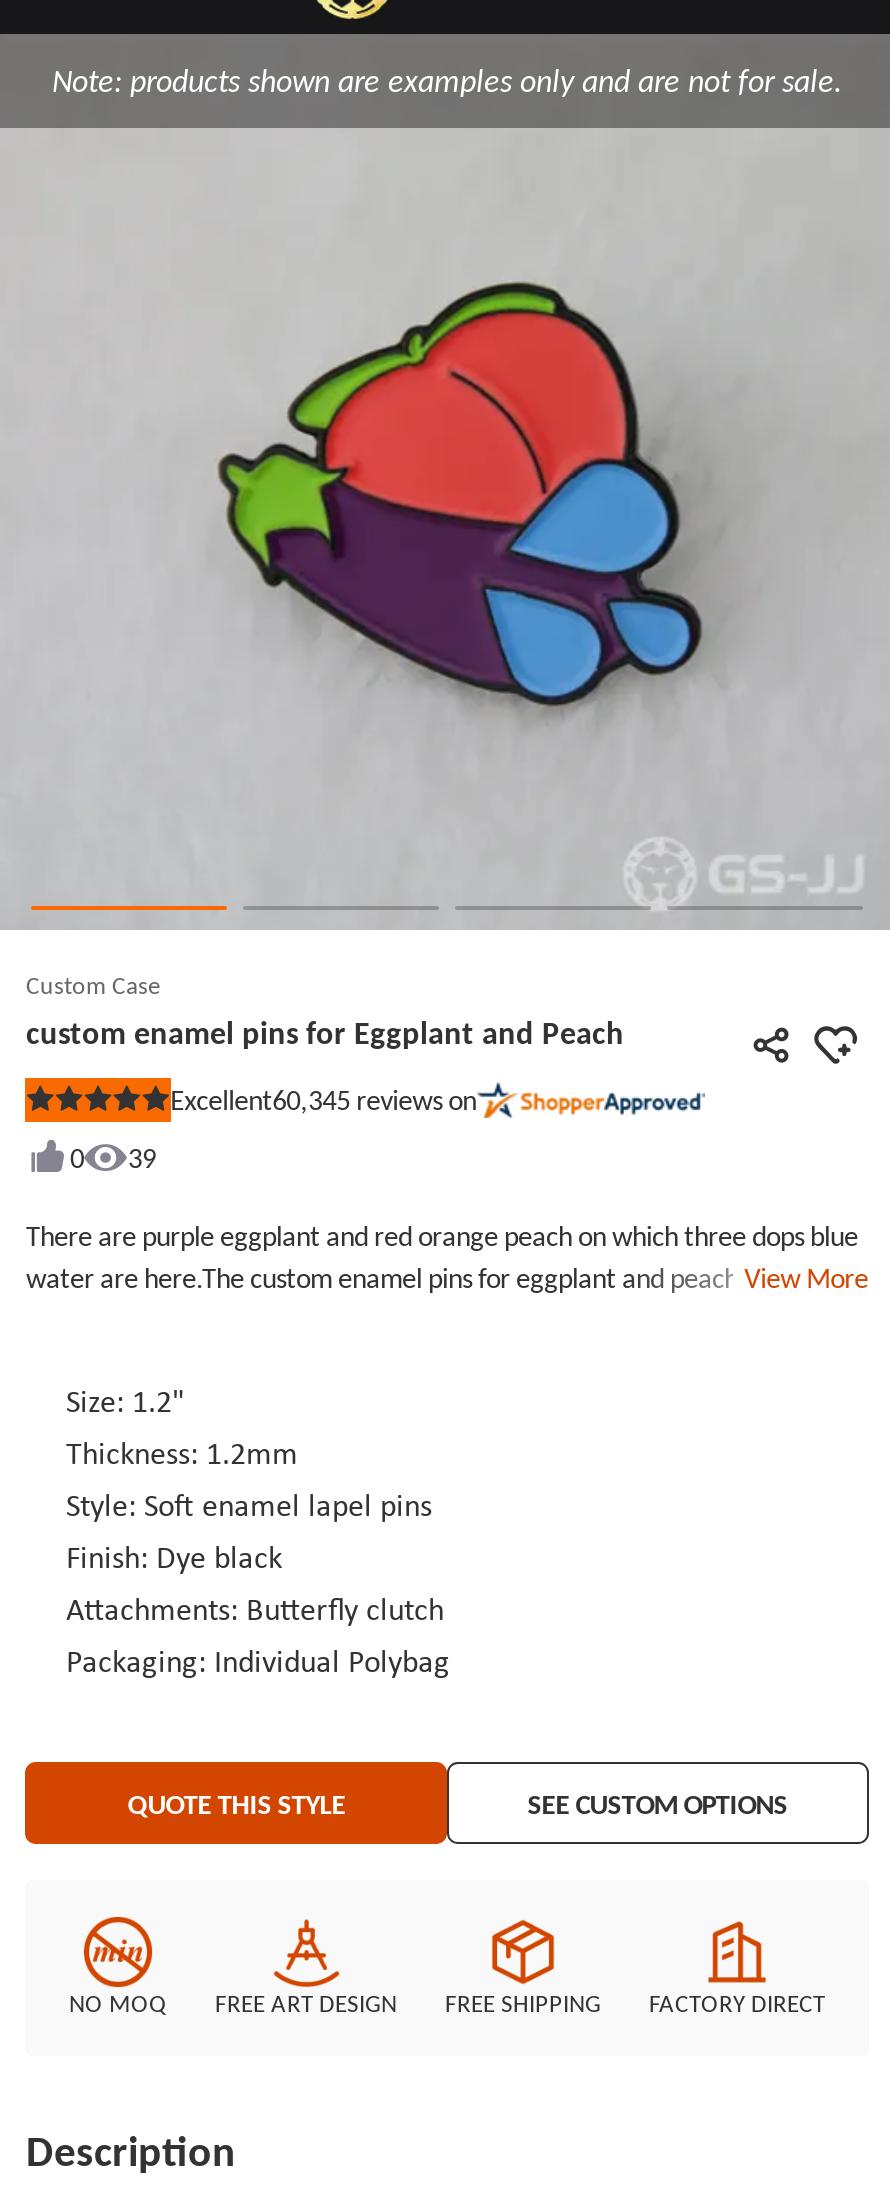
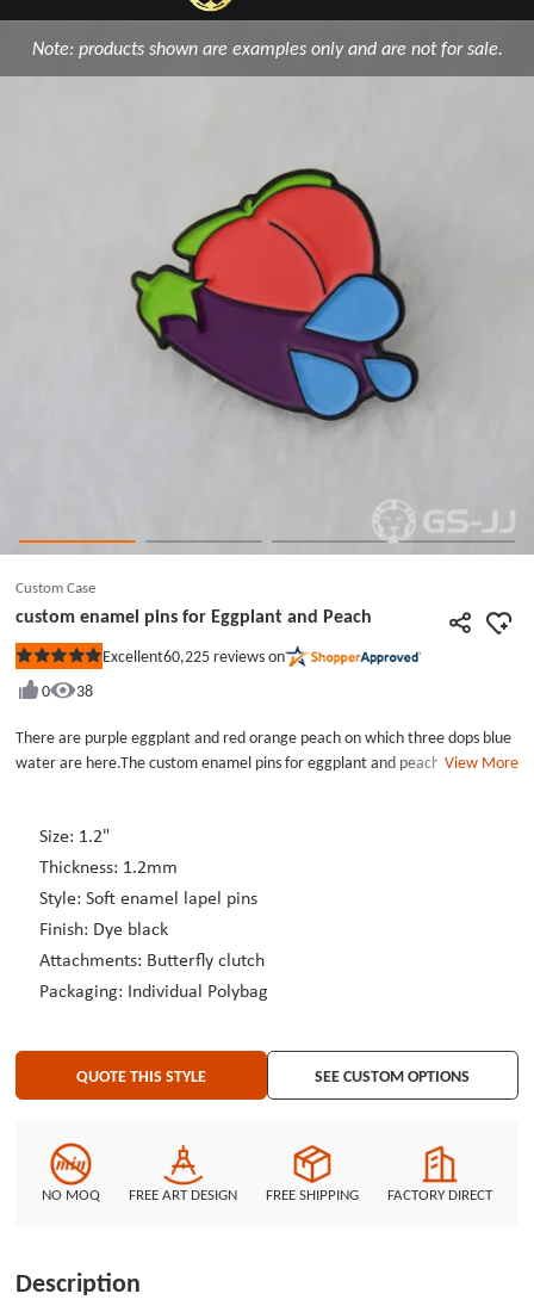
[170,1081,476,1118] Excellent60,345 reviews on -> [102,645,284,667] Excellent60,225 reviews on
[128,1140,156,1176] 39 -> [77,680,93,701] 38

